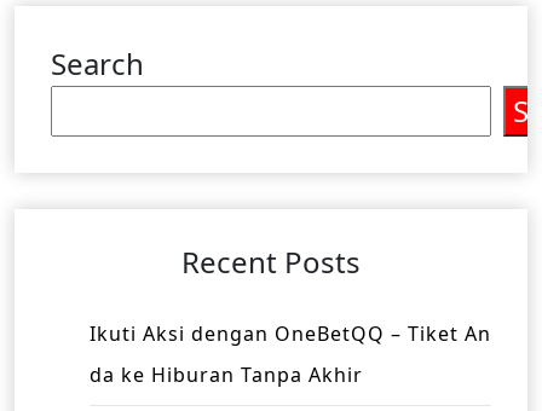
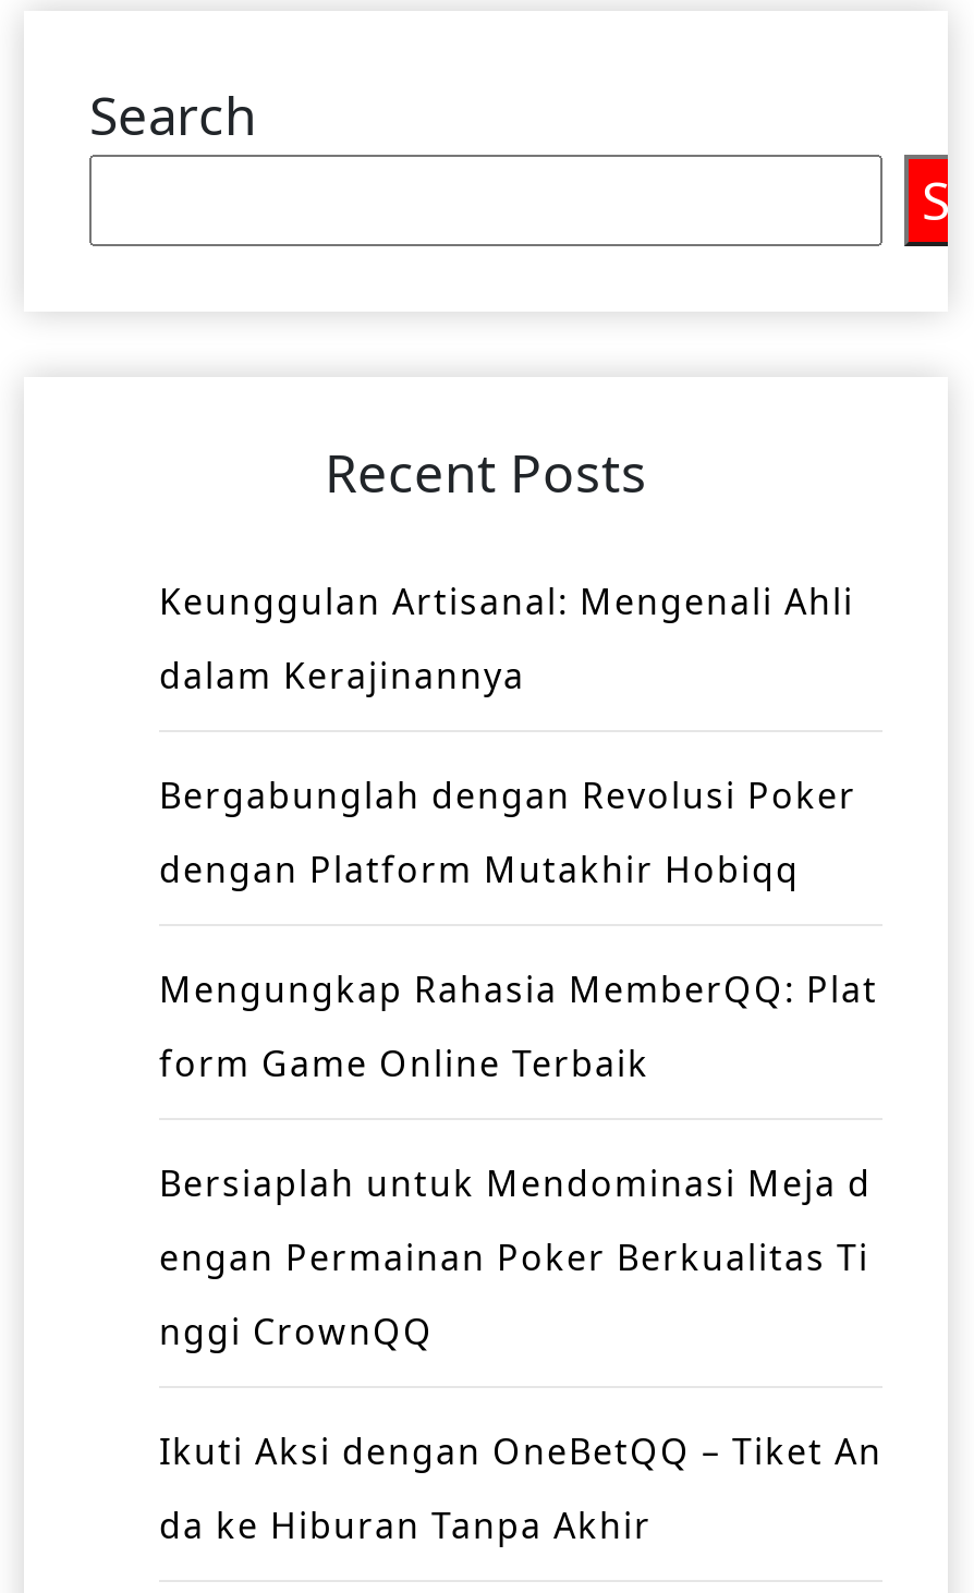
none -> [159,577,878,1355] Keunggulan Artisanal: Mengenali Ahli | dalam Kerajinannya | Bergabunglah dengan Revolusi Poker | dengan Platform Mutakhir Hobiqq | Mengungkap Rahasia MemberQQ: Plat | form Game Online Terbaik | Bersiaplah untuk Mendominasi Meja d | engan Permainan Poker Berkualitas Ti | nggi CrownQQ

